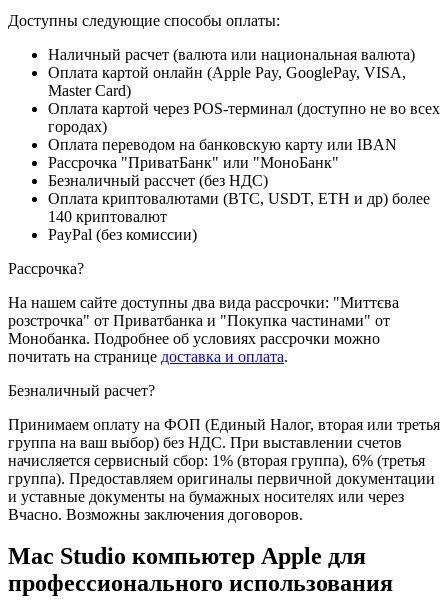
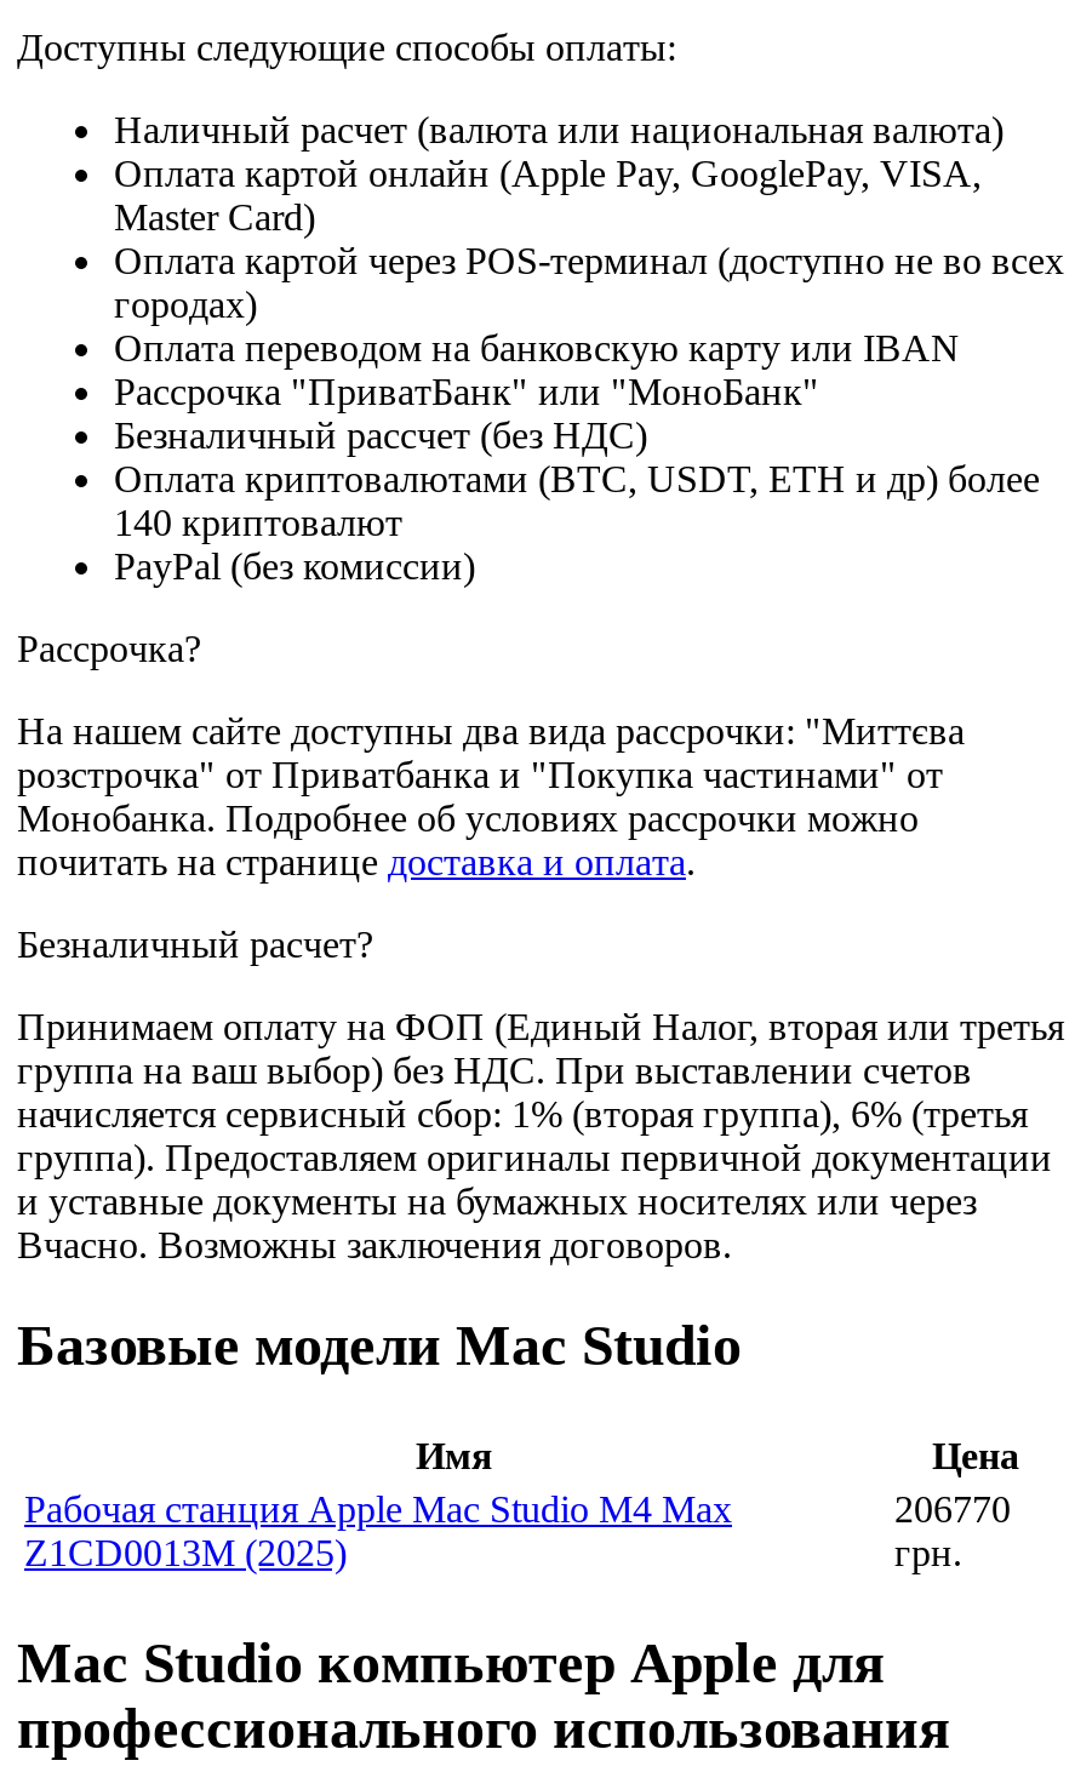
none -> [17,1315,1019,1574] Базовые модели Mac Studio | Имя | Цена | Рабочая станция Apple Mac Studio M4 Max | Z1CD0013M (2025)
none -> [894,1489,1011,1574] 206770 | грн.

